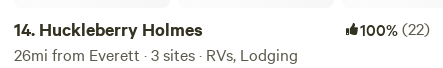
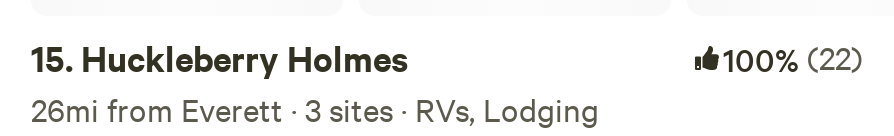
[14,17,203,41] 14. Huckleberry Holmes -> [31,34,409,82] 15. Huckleberry Holmes

